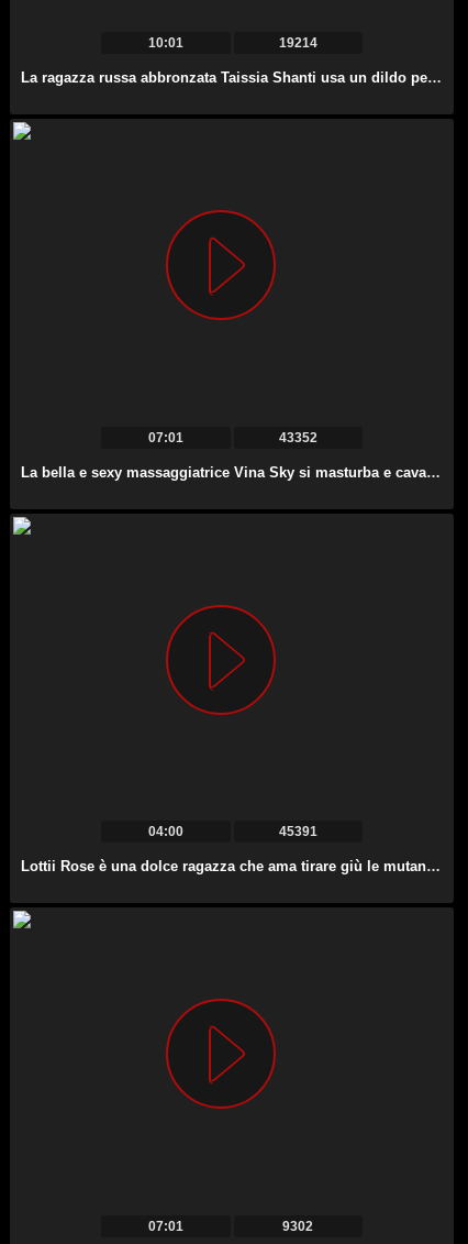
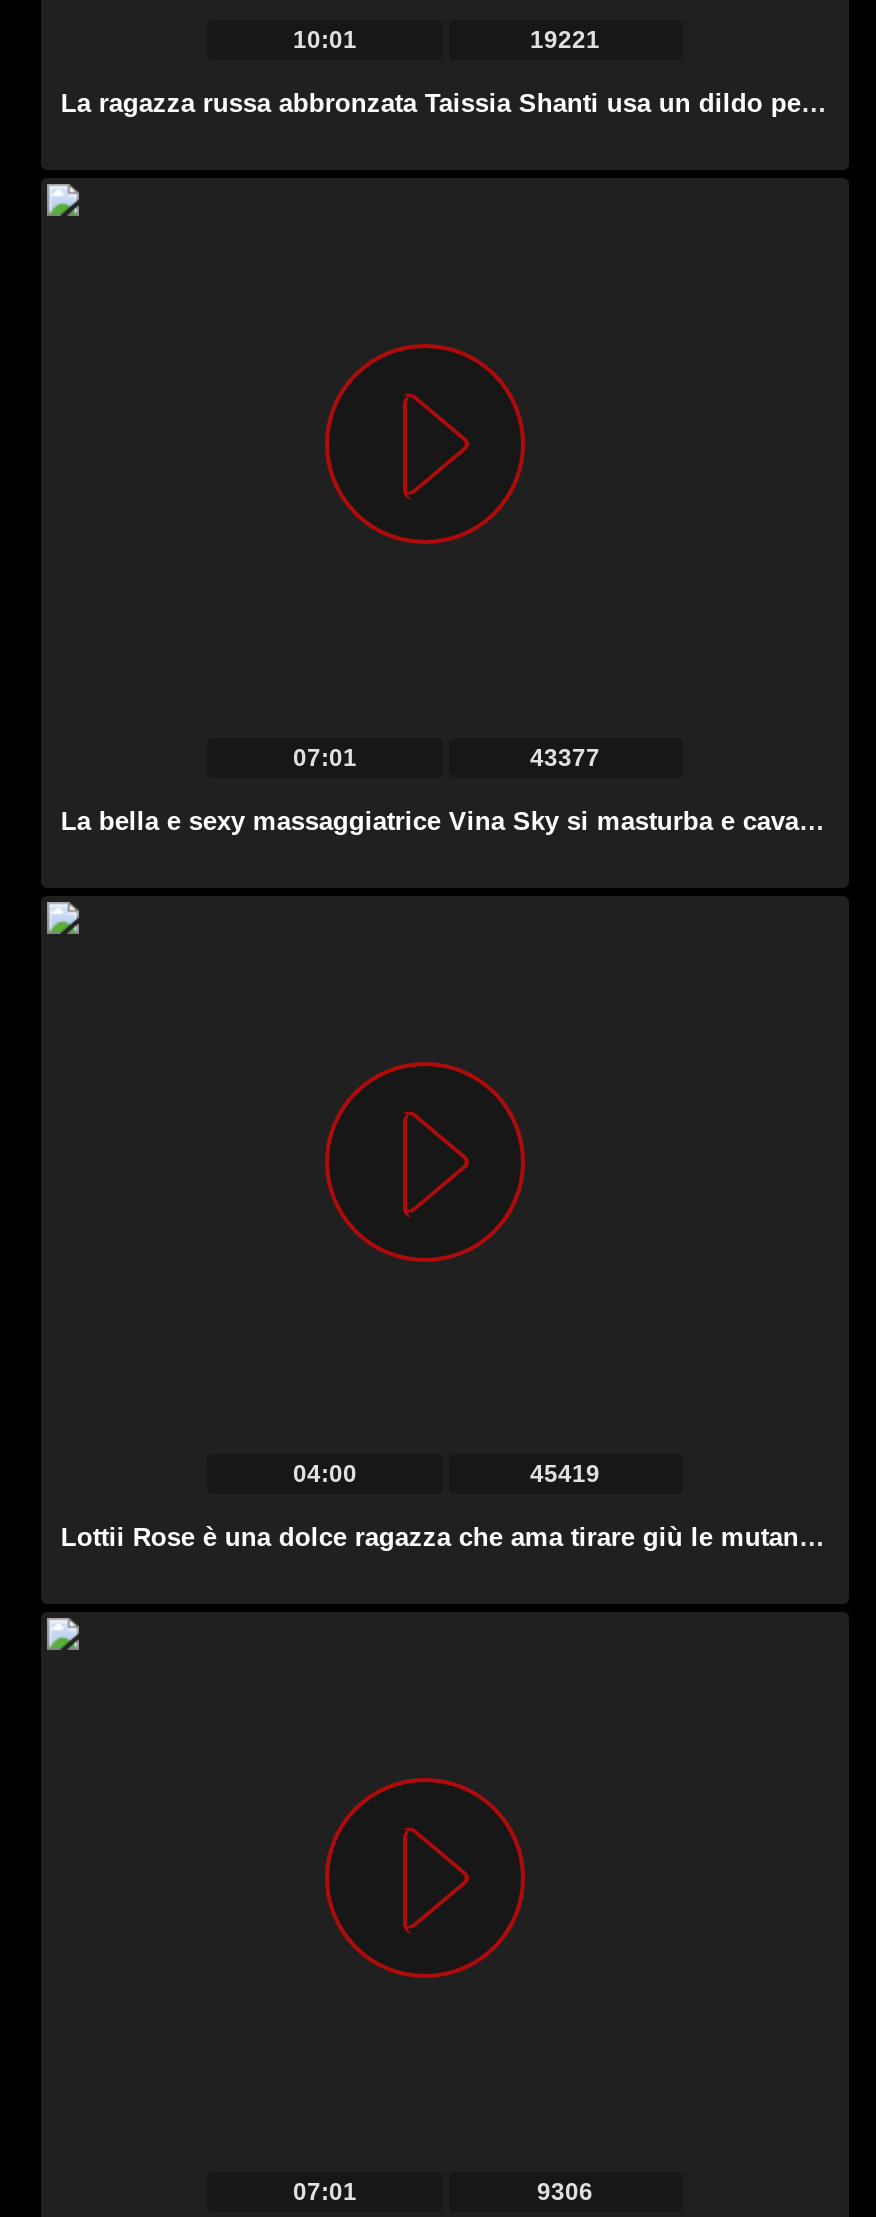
[278,35,317,50] 19214 -> [530,25,600,53] 19221
[278,430,317,445] 43352 -> [530,743,600,771] 43377
[278,824,317,840] 45391 -> [530,1461,600,1489] 45419
[282,1219,313,1234] 9302 -> [537,2179,593,2207] 9306

